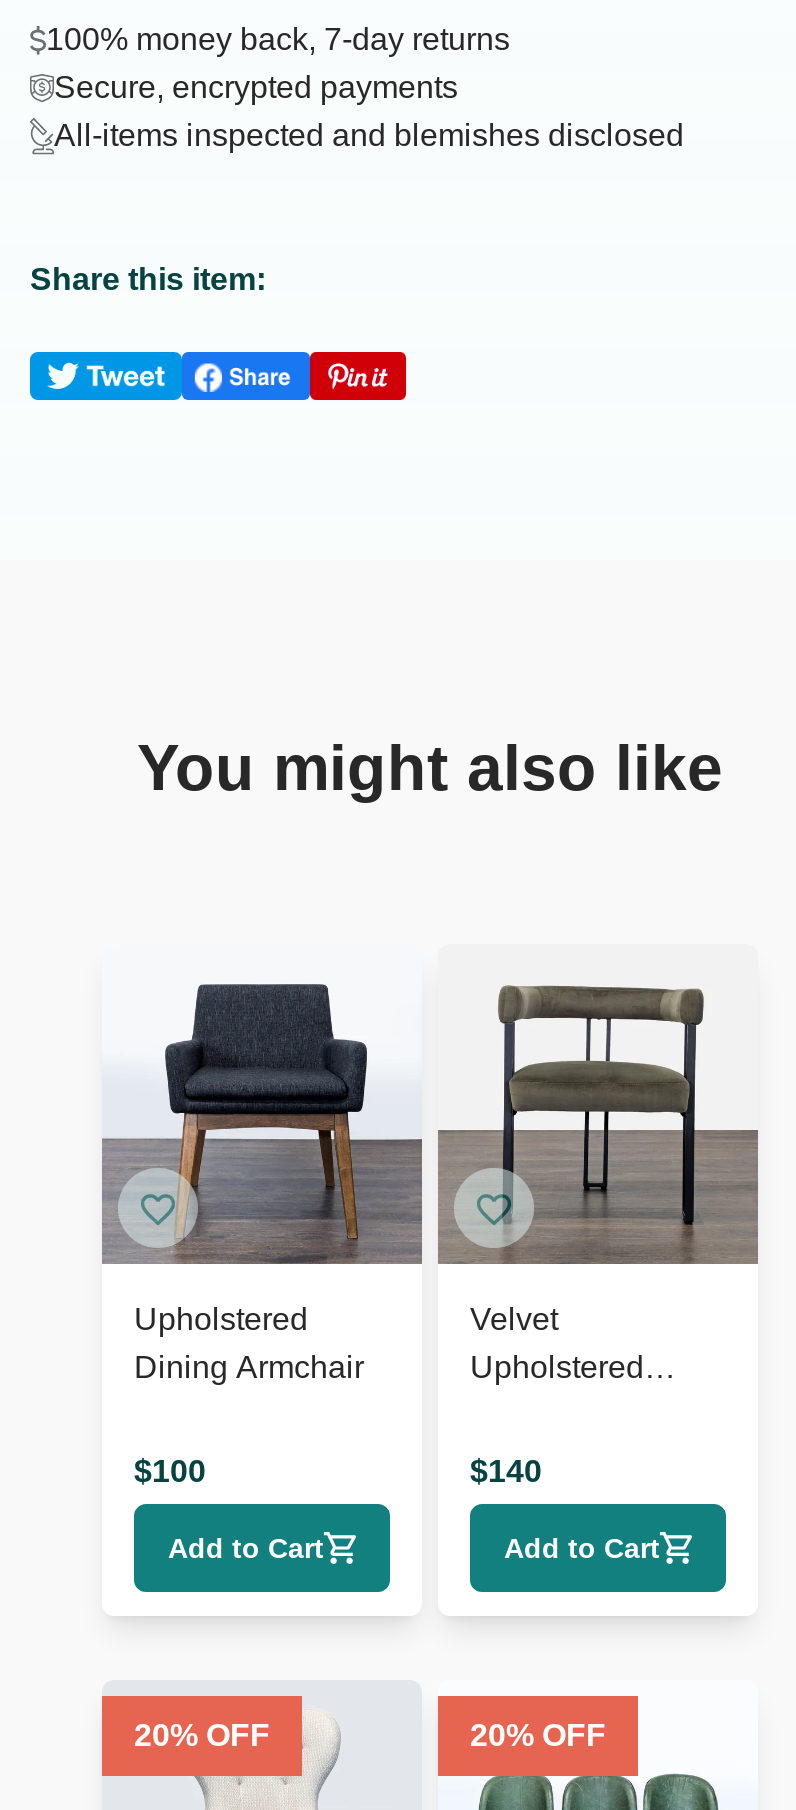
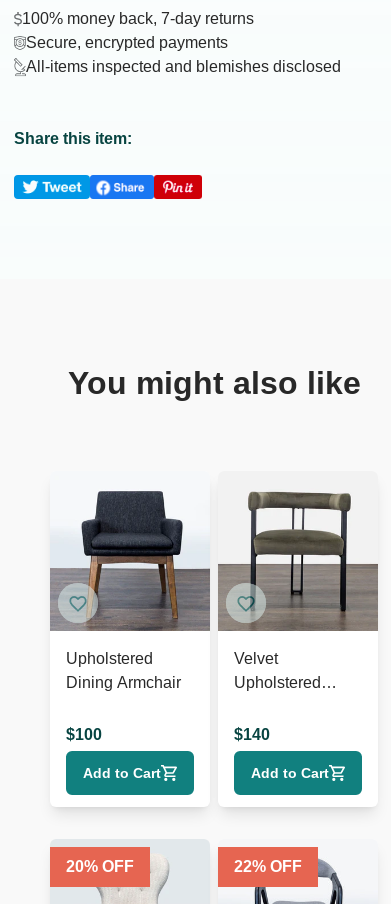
[470,1718,606,1752] 20% OFF -> [234,858,302,875] 22% OFF

